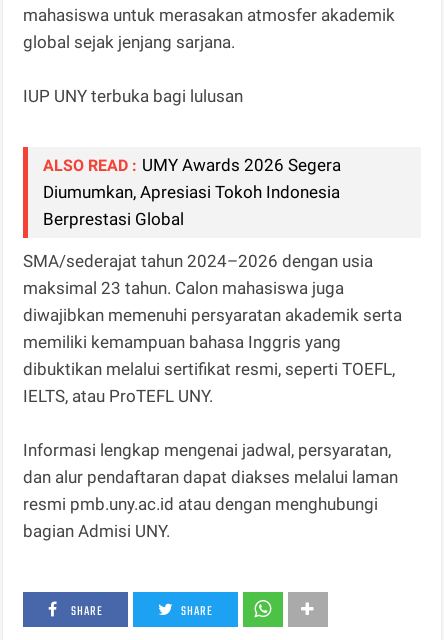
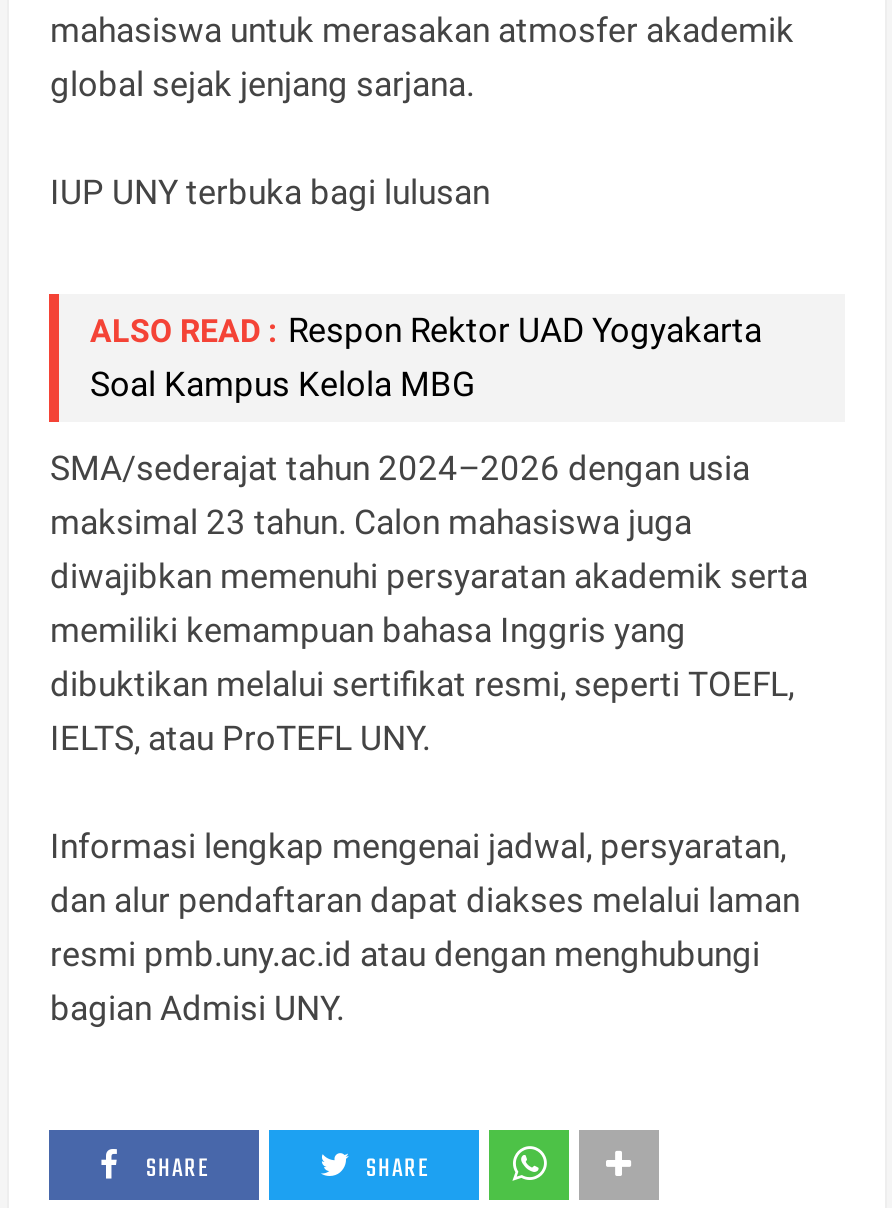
[43,155,341,229] ALSO READ : UMY Awards 2026 Segera | Diumumkan, Apresiasi Tokoh Indonesia | Berprestasi Global -> [90,309,762,403] ALSO READ : Respon Rektor UAD Yogyakarta | Soal Kampus Kelola MBG

